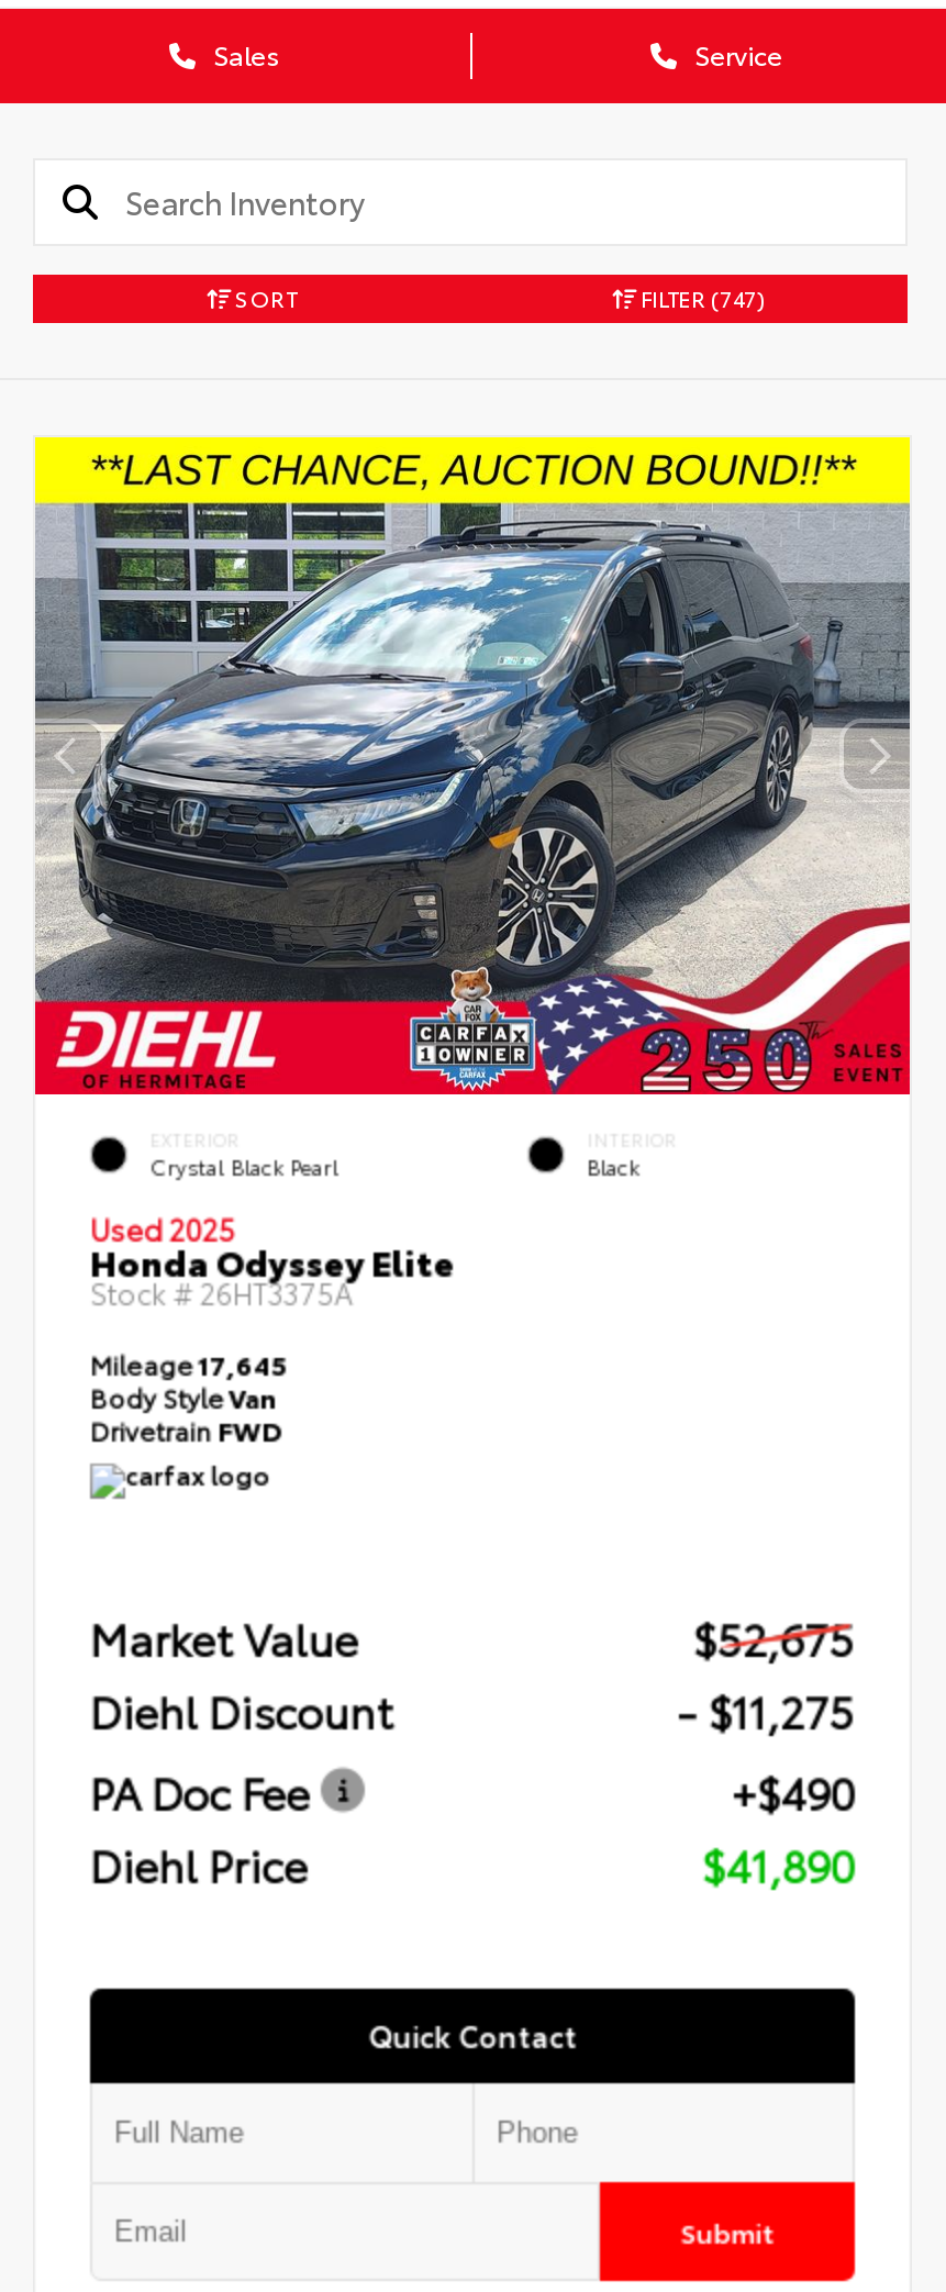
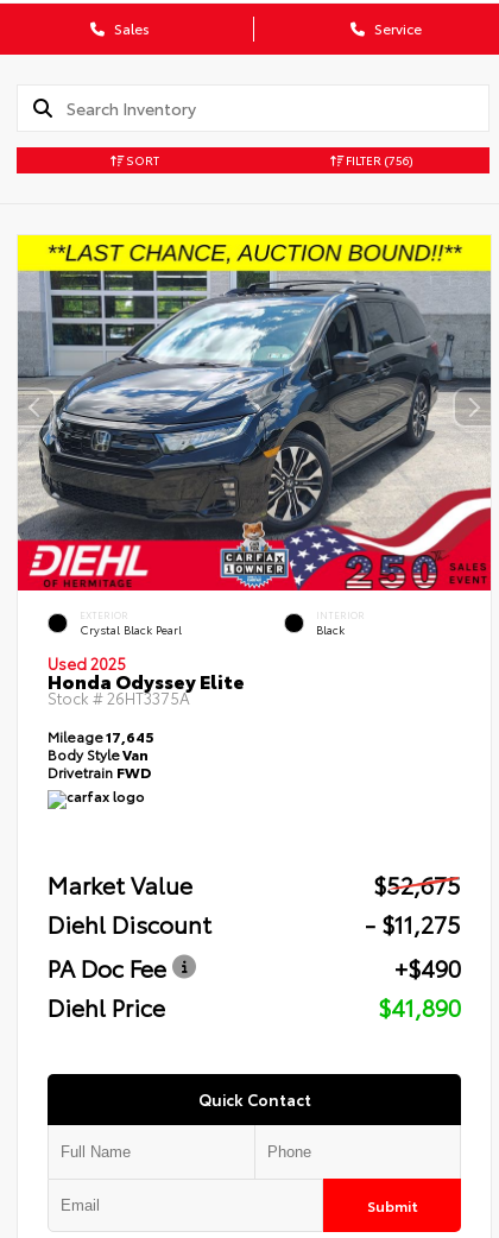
[636,281,766,314] FILTER (747) -> [343,151,413,168] FILTER (756)

